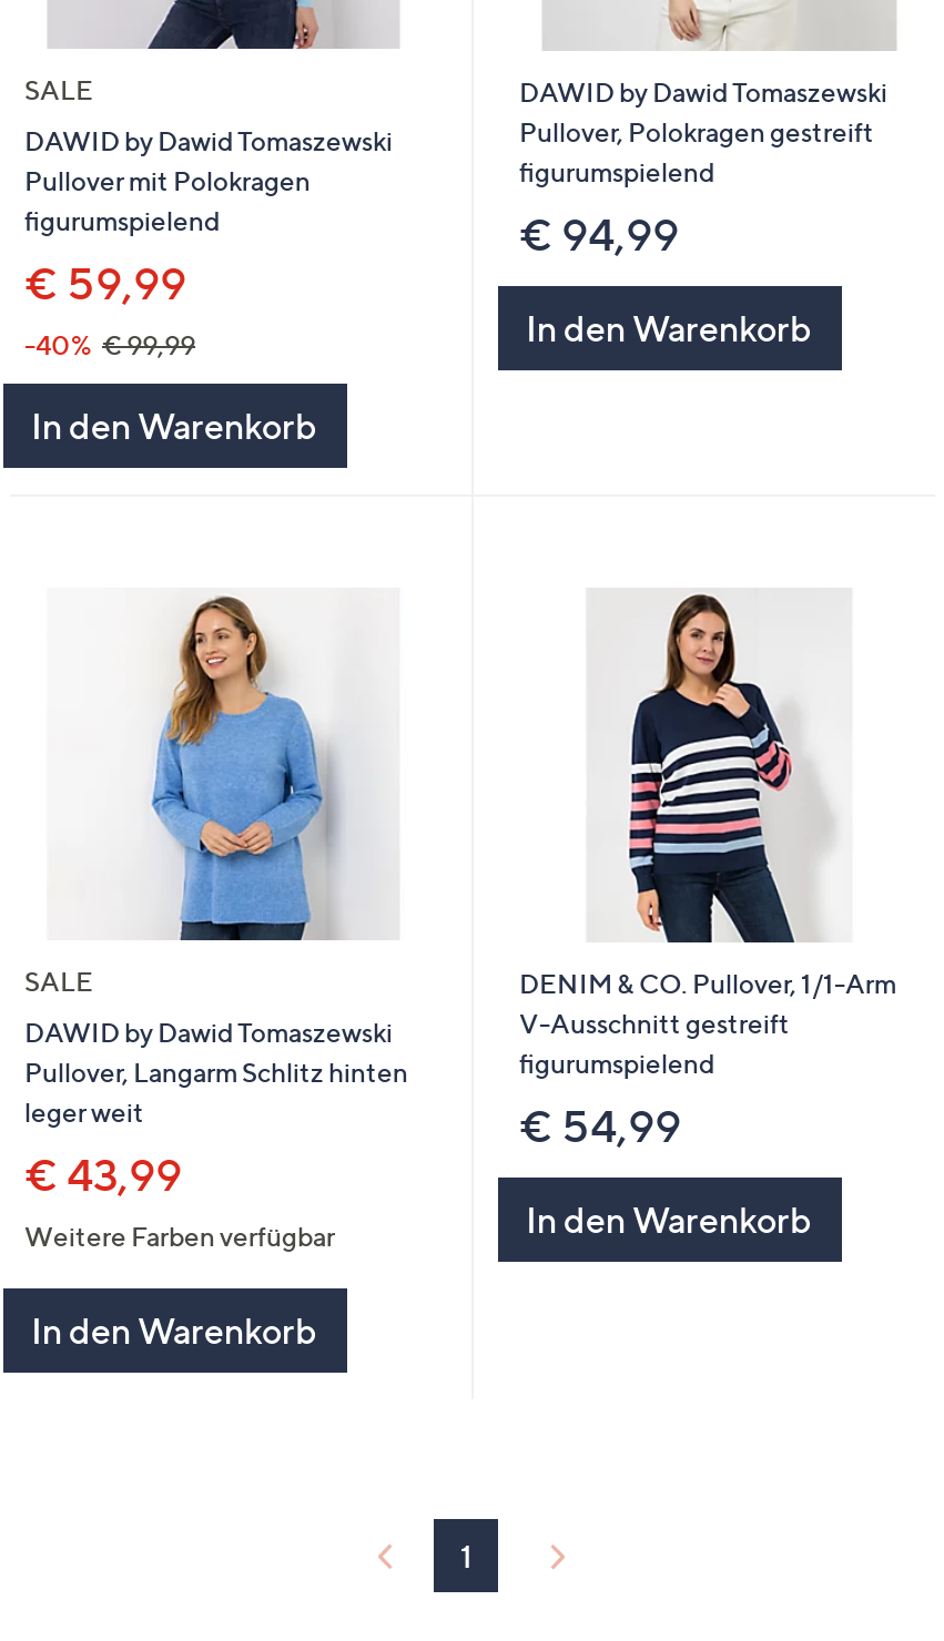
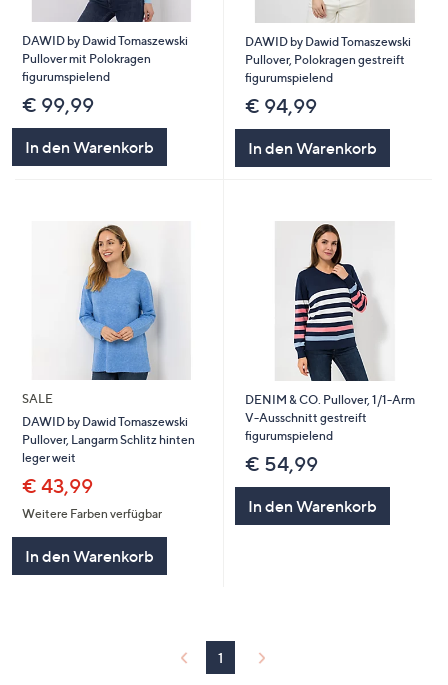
[24,73,93,106] SALE -> none
[24,257,195,361] € 59,99 | -40% € 99,99 -> [21,93,93,117] € 99,99

